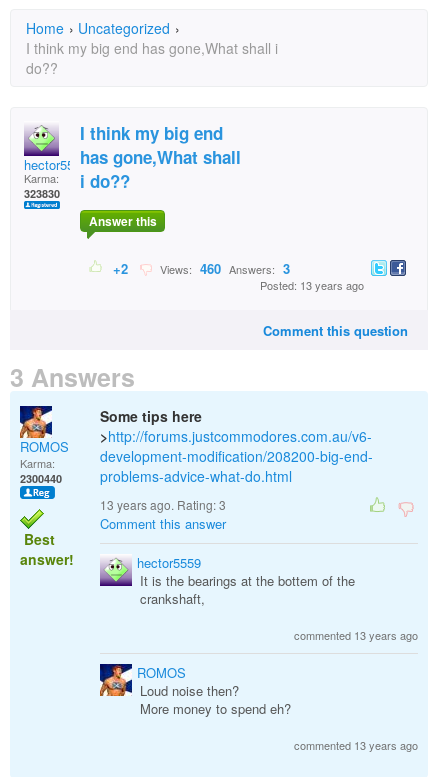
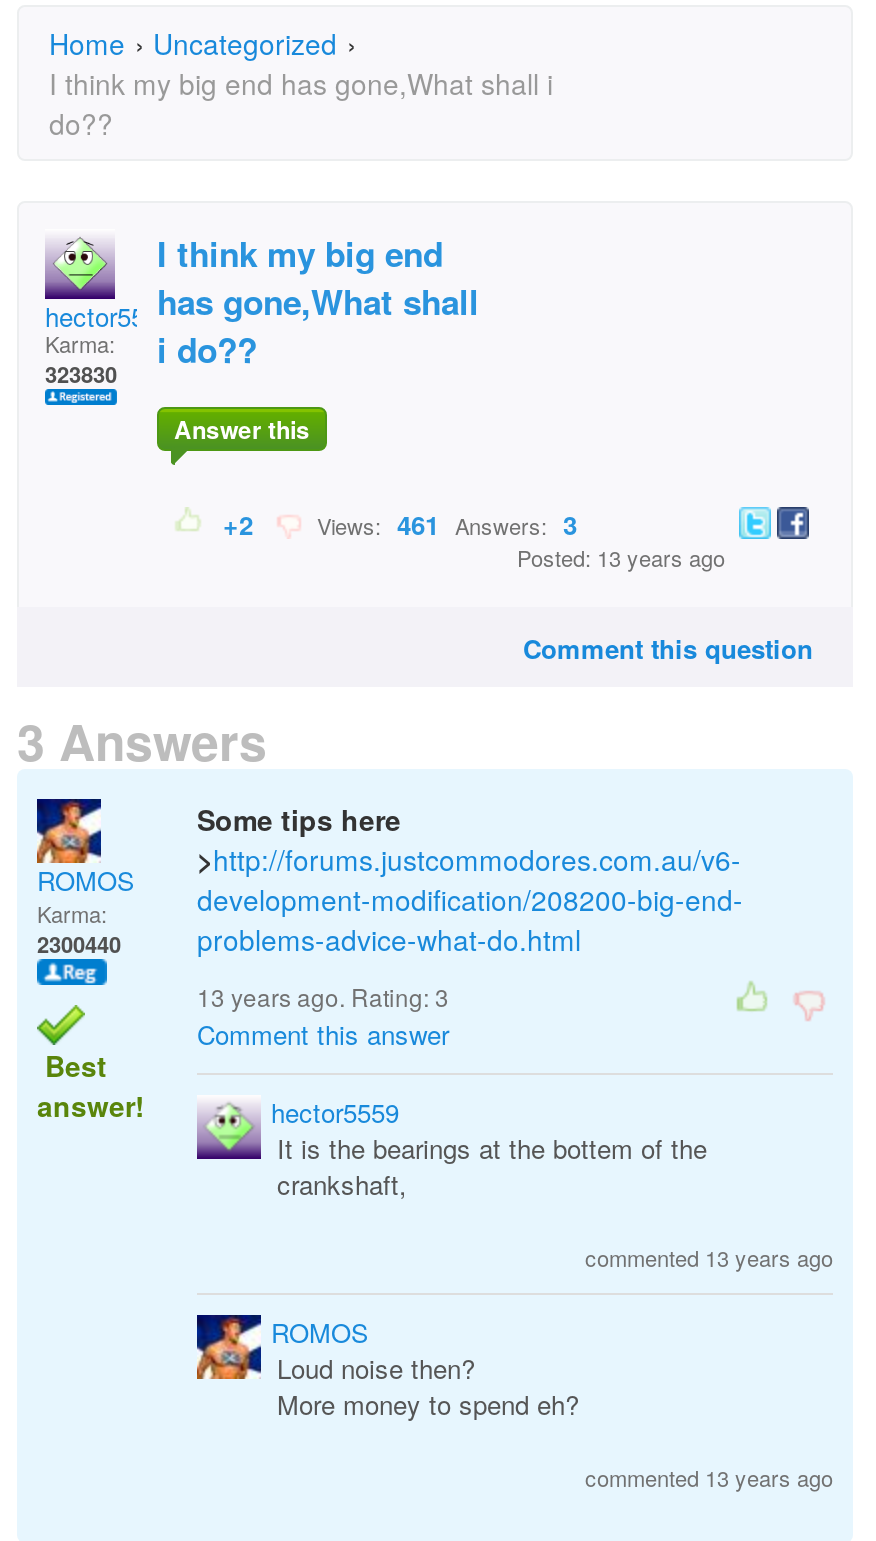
[154,259,290,278] Views: 460 Answers: 3 -> [305,505,577,543] Views: 461 Answers: 3

